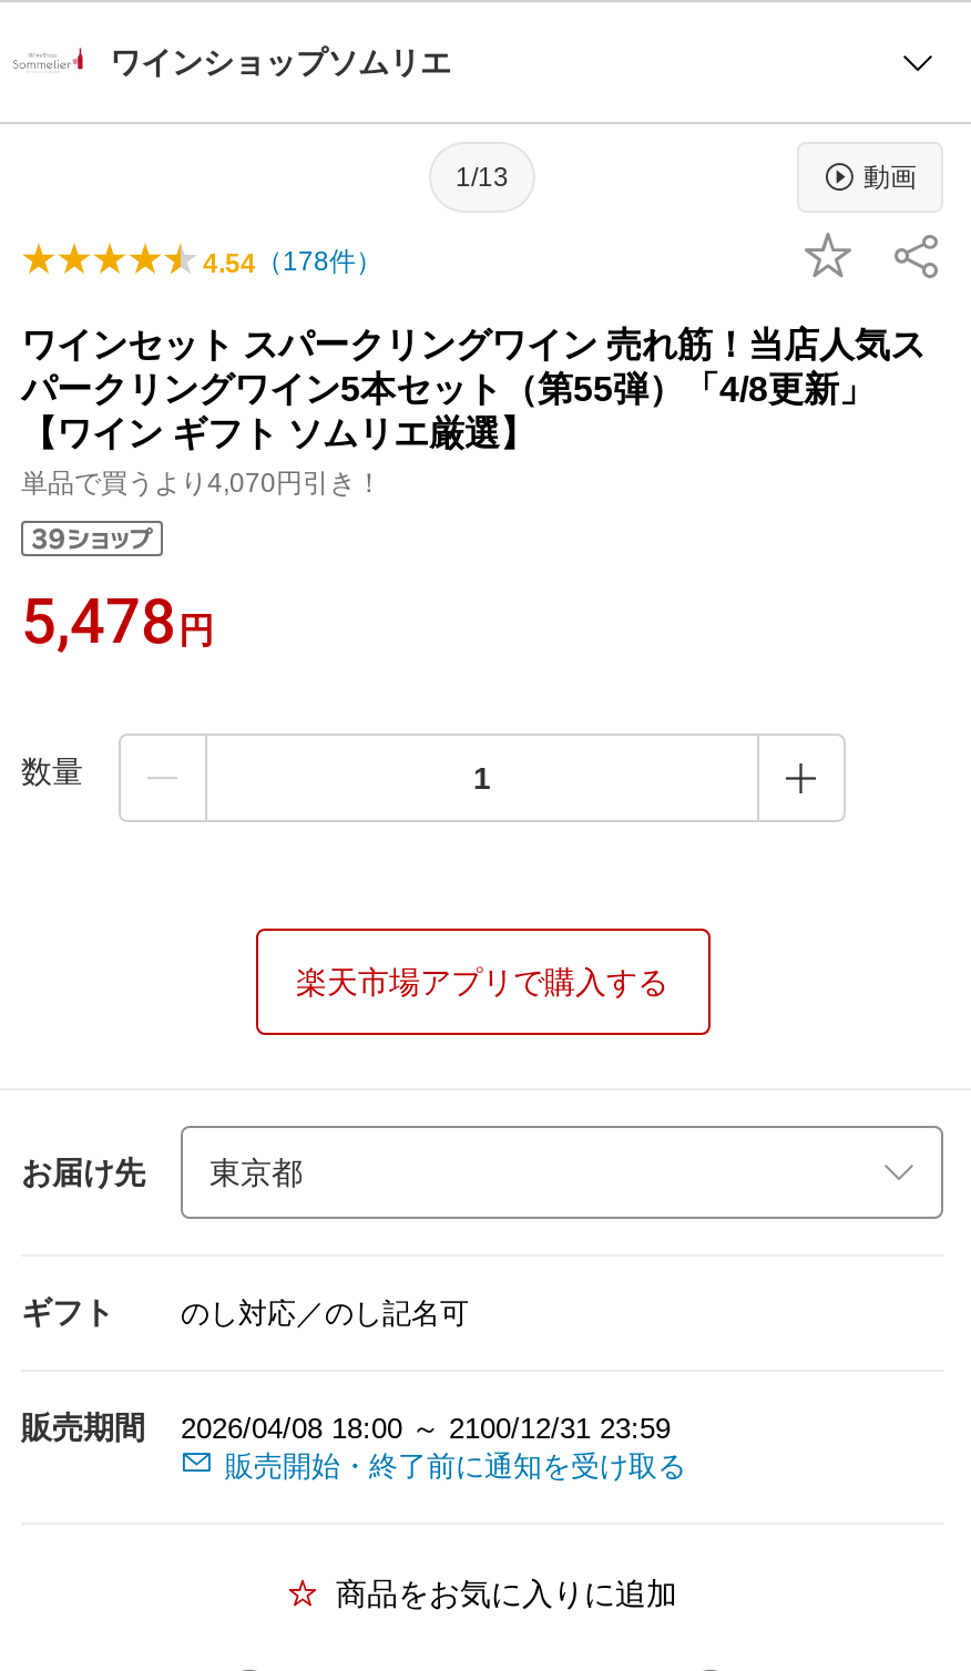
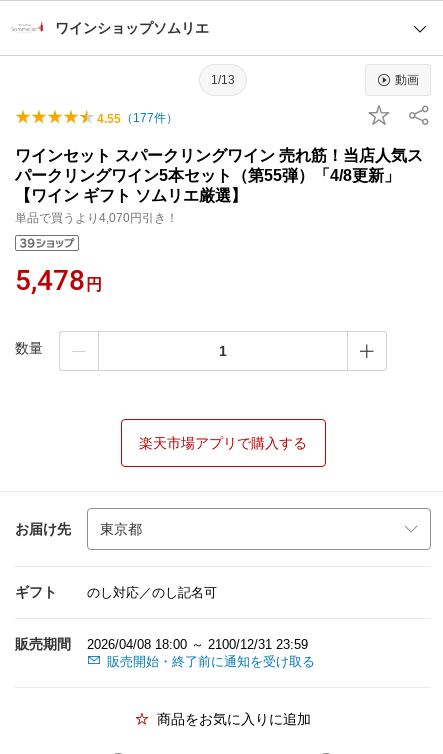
[203,246,382,279] 4.54（178件） -> [97,111,178,126] 4.55（177件）

